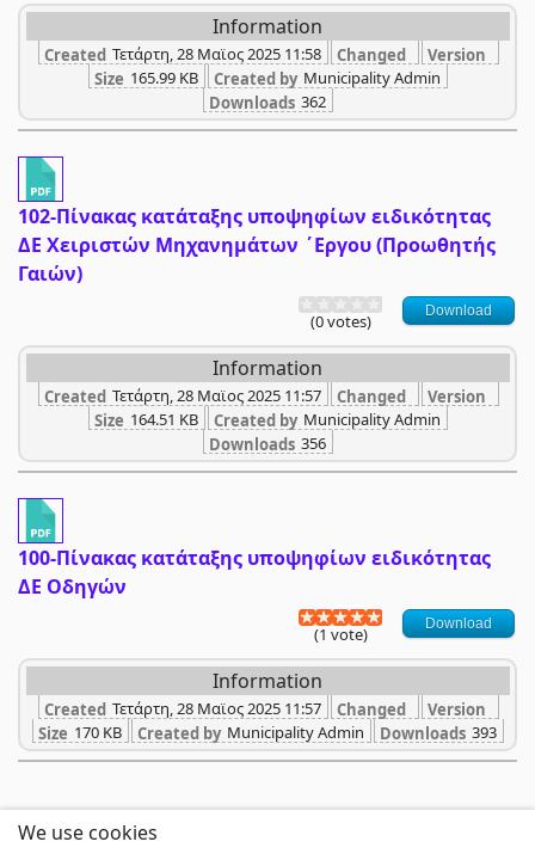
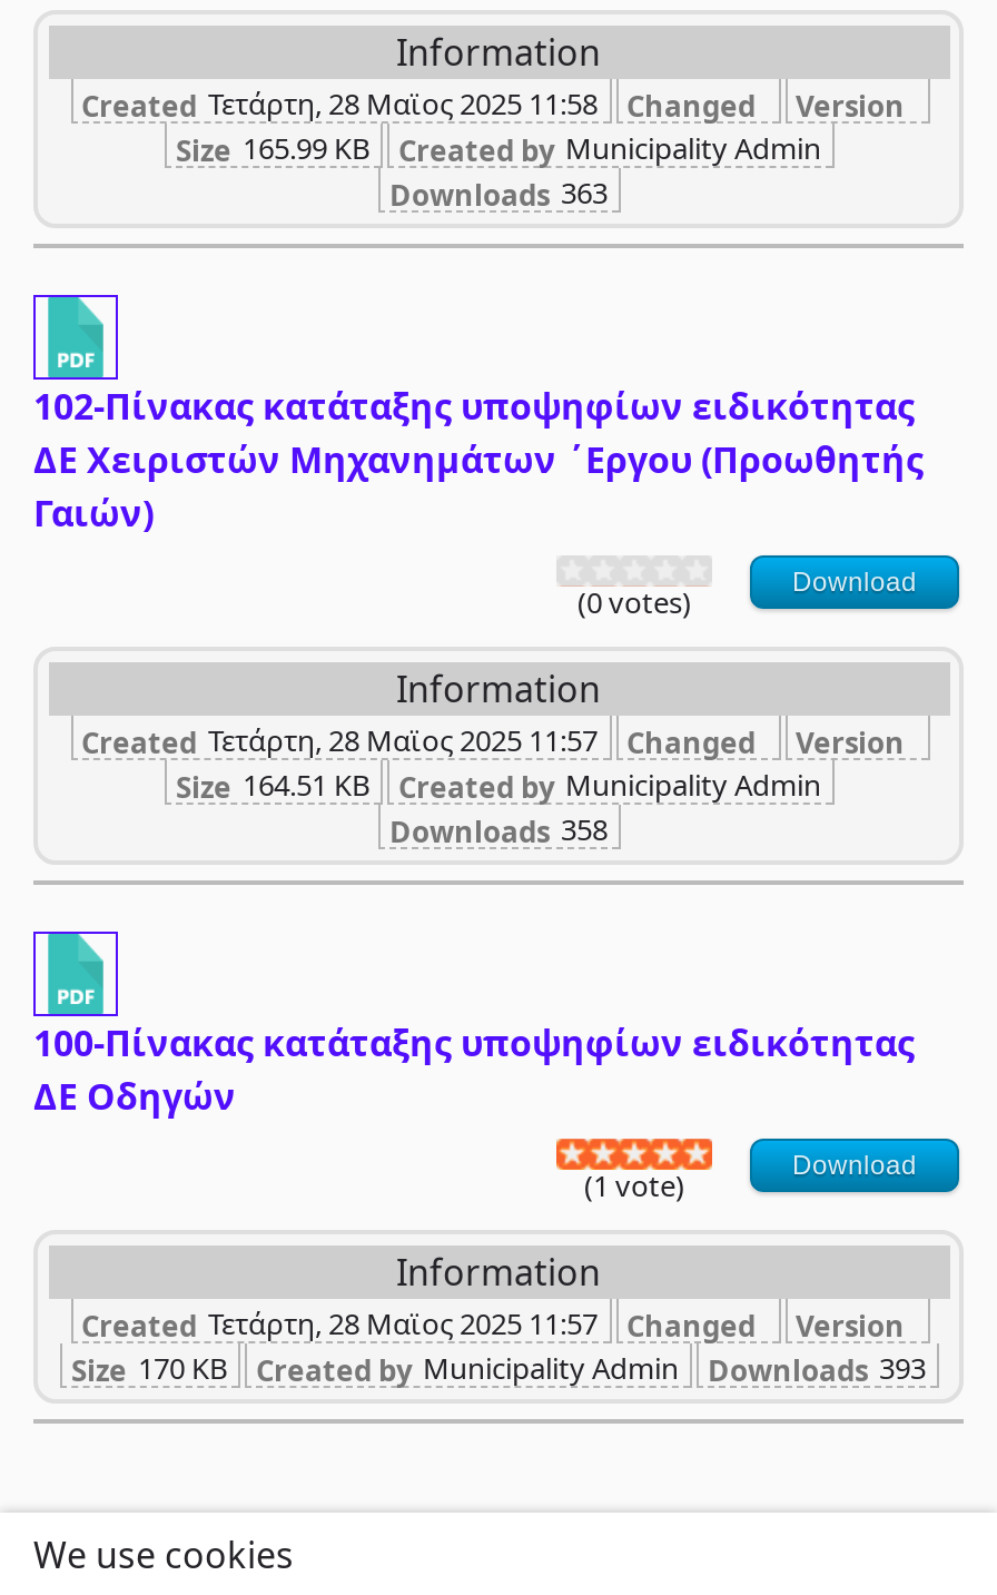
[209,91,326,113] Downloads 362 -> [389,173,608,215] Downloads 363
[209,432,326,455] Downloads 356 -> [389,809,608,851] Downloads 358

